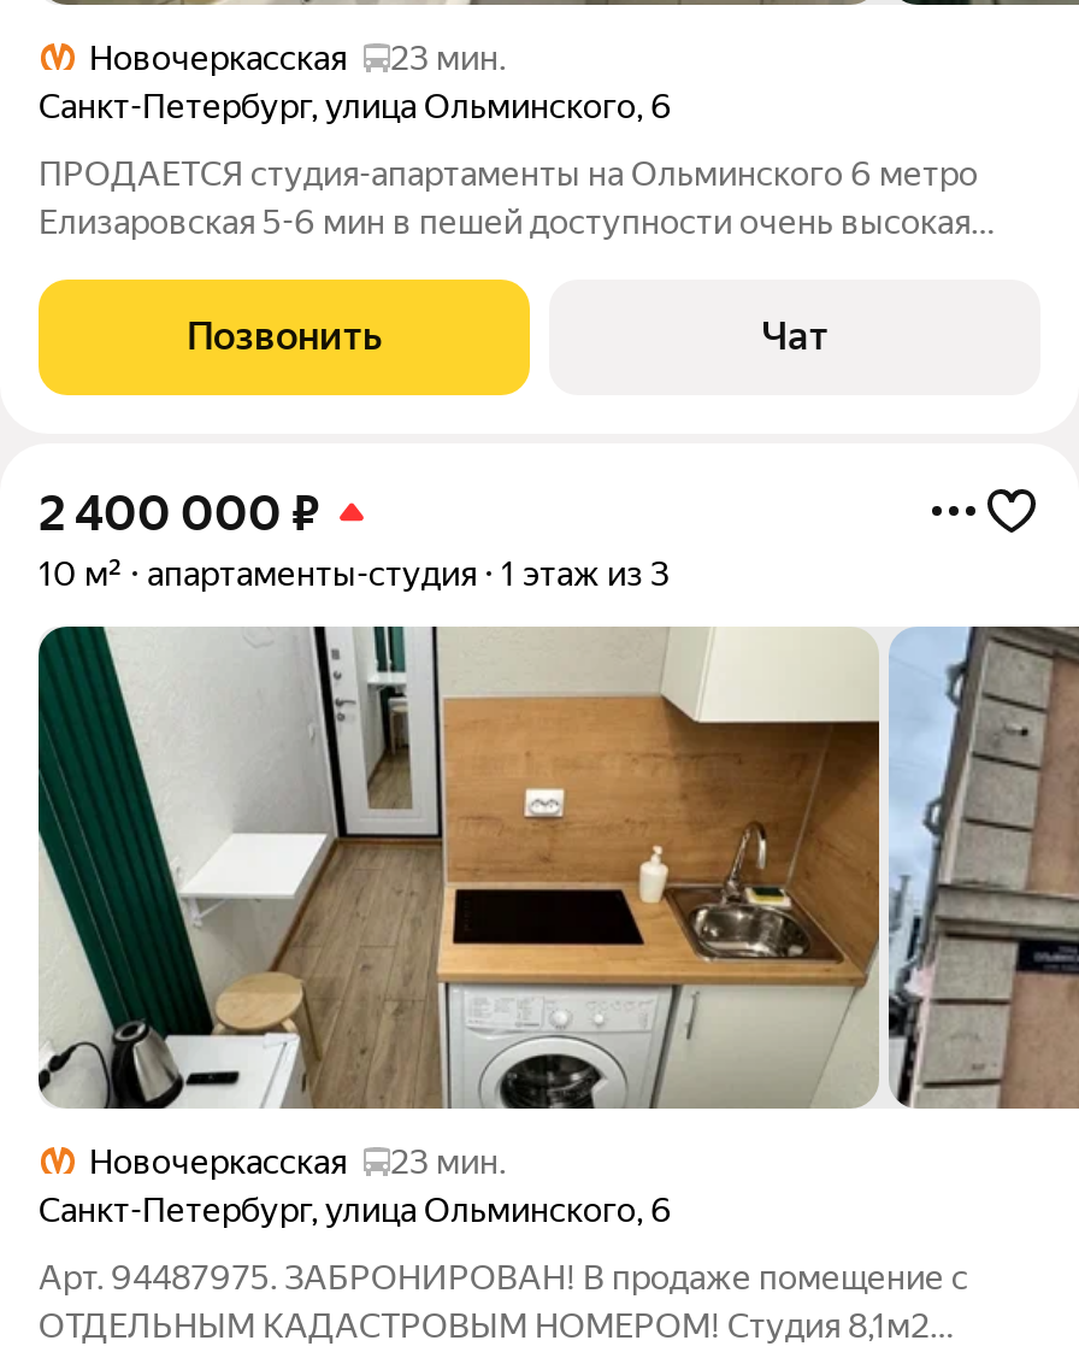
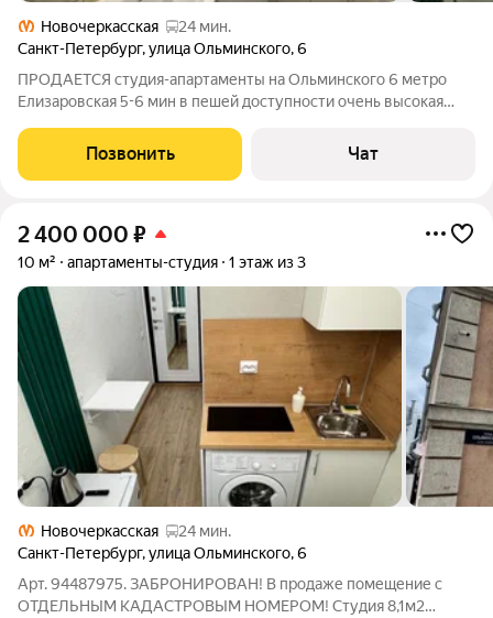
[89,39,506,78] Новочеркасская 23 мин. -> [41,18,231,35] Новочеркасская 24 мин.
[89,1143,506,1181] Новочеркасская 23 мин. -> [41,522,231,540] Новочеркасская 24 мин.

